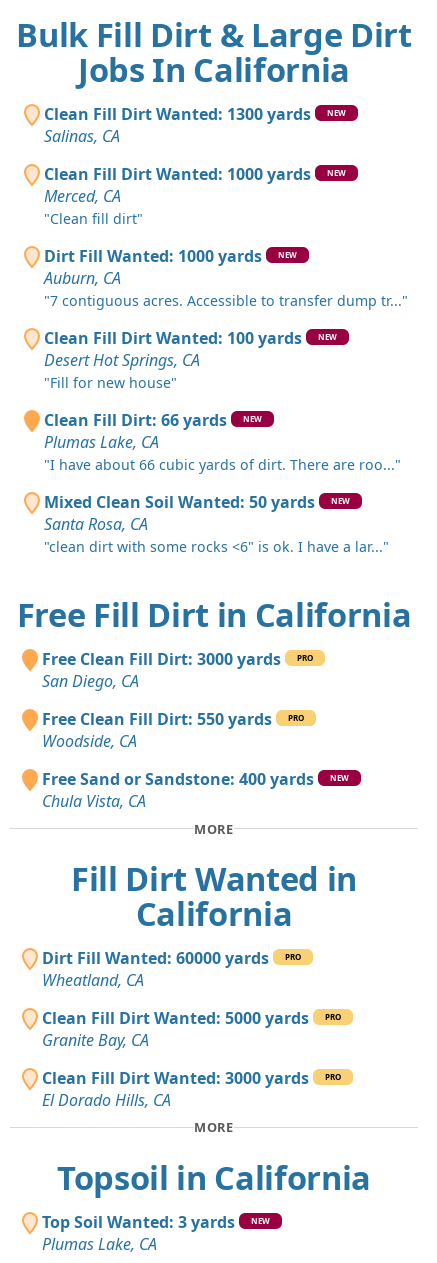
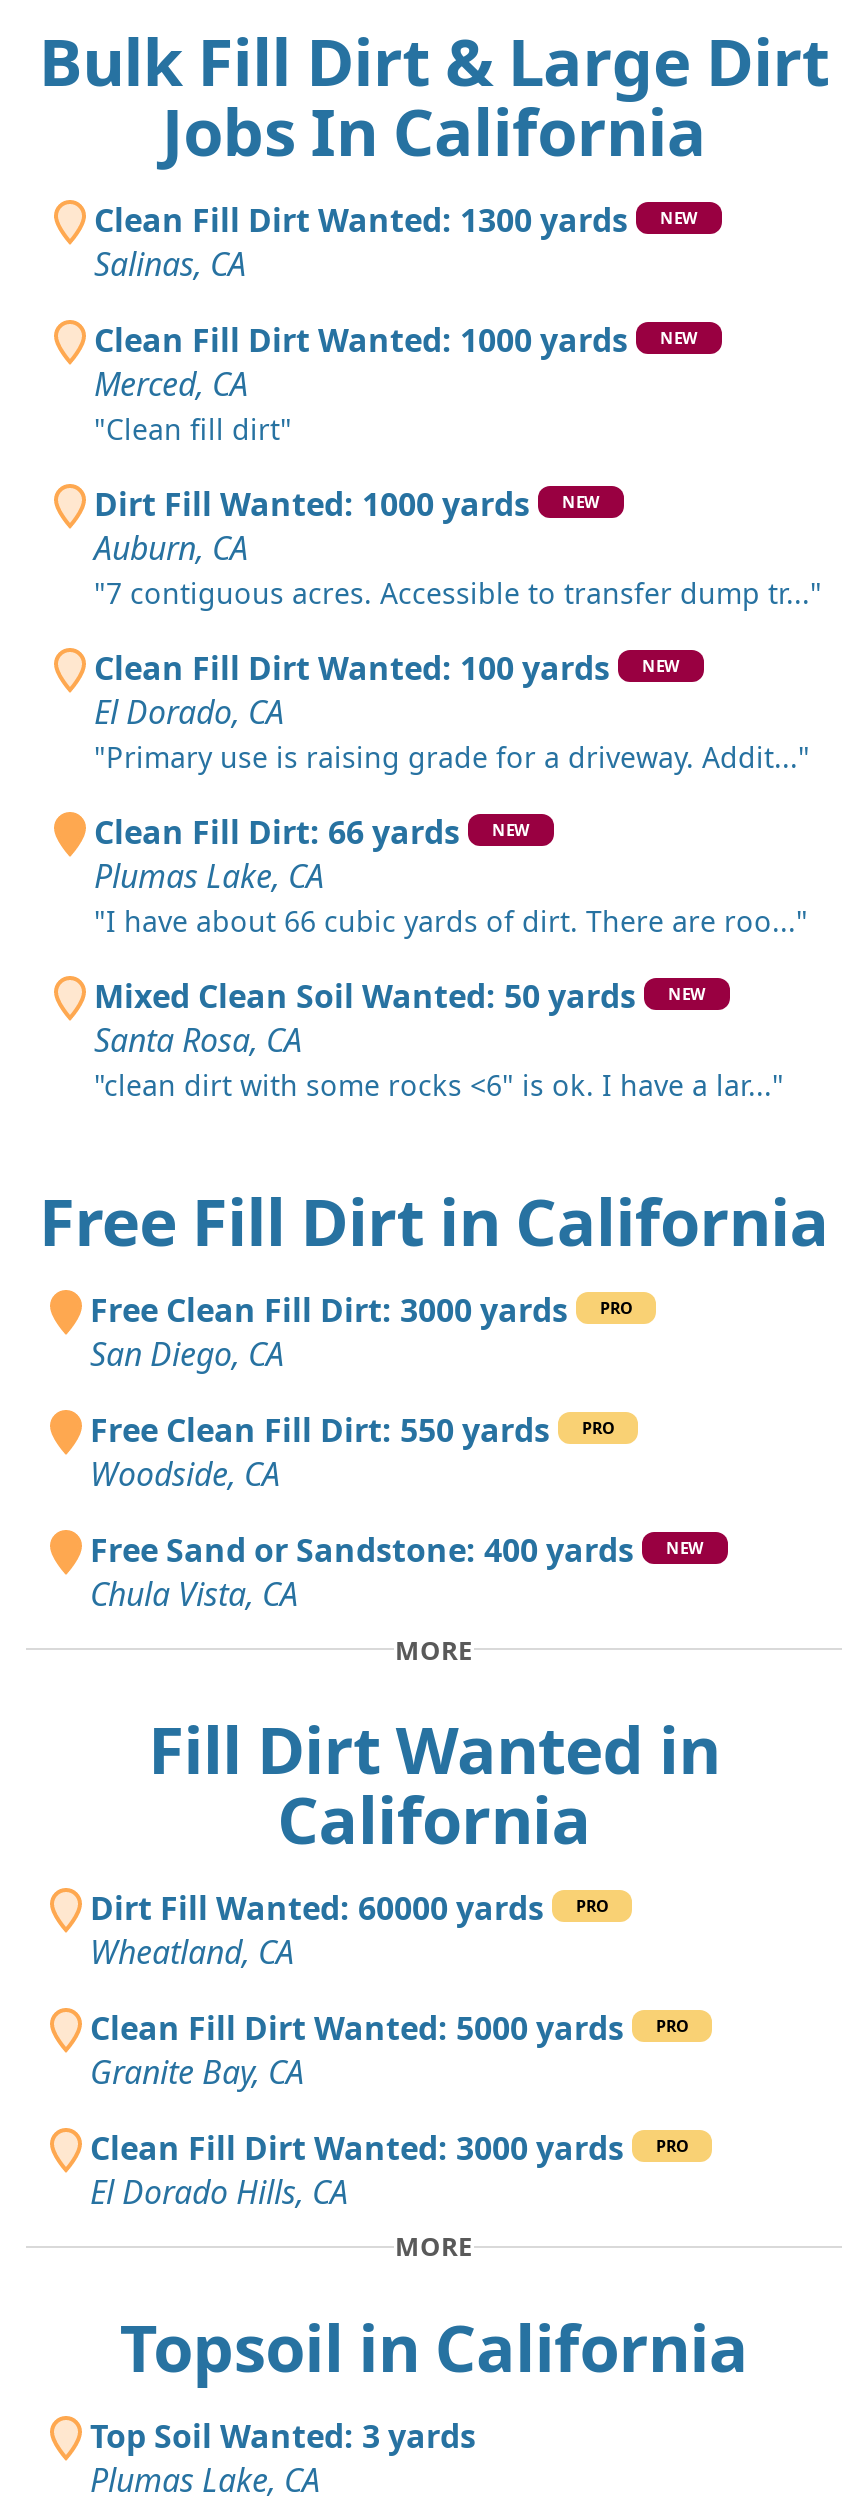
[44,349,200,392] Desert Hot Springs, CA | "Fill for new house" -> [94,690,810,776] El Dorado, CA | "Primary use is raising grade for a driveway. Addit..."
[251,1215,270,1226] NEW -> none

